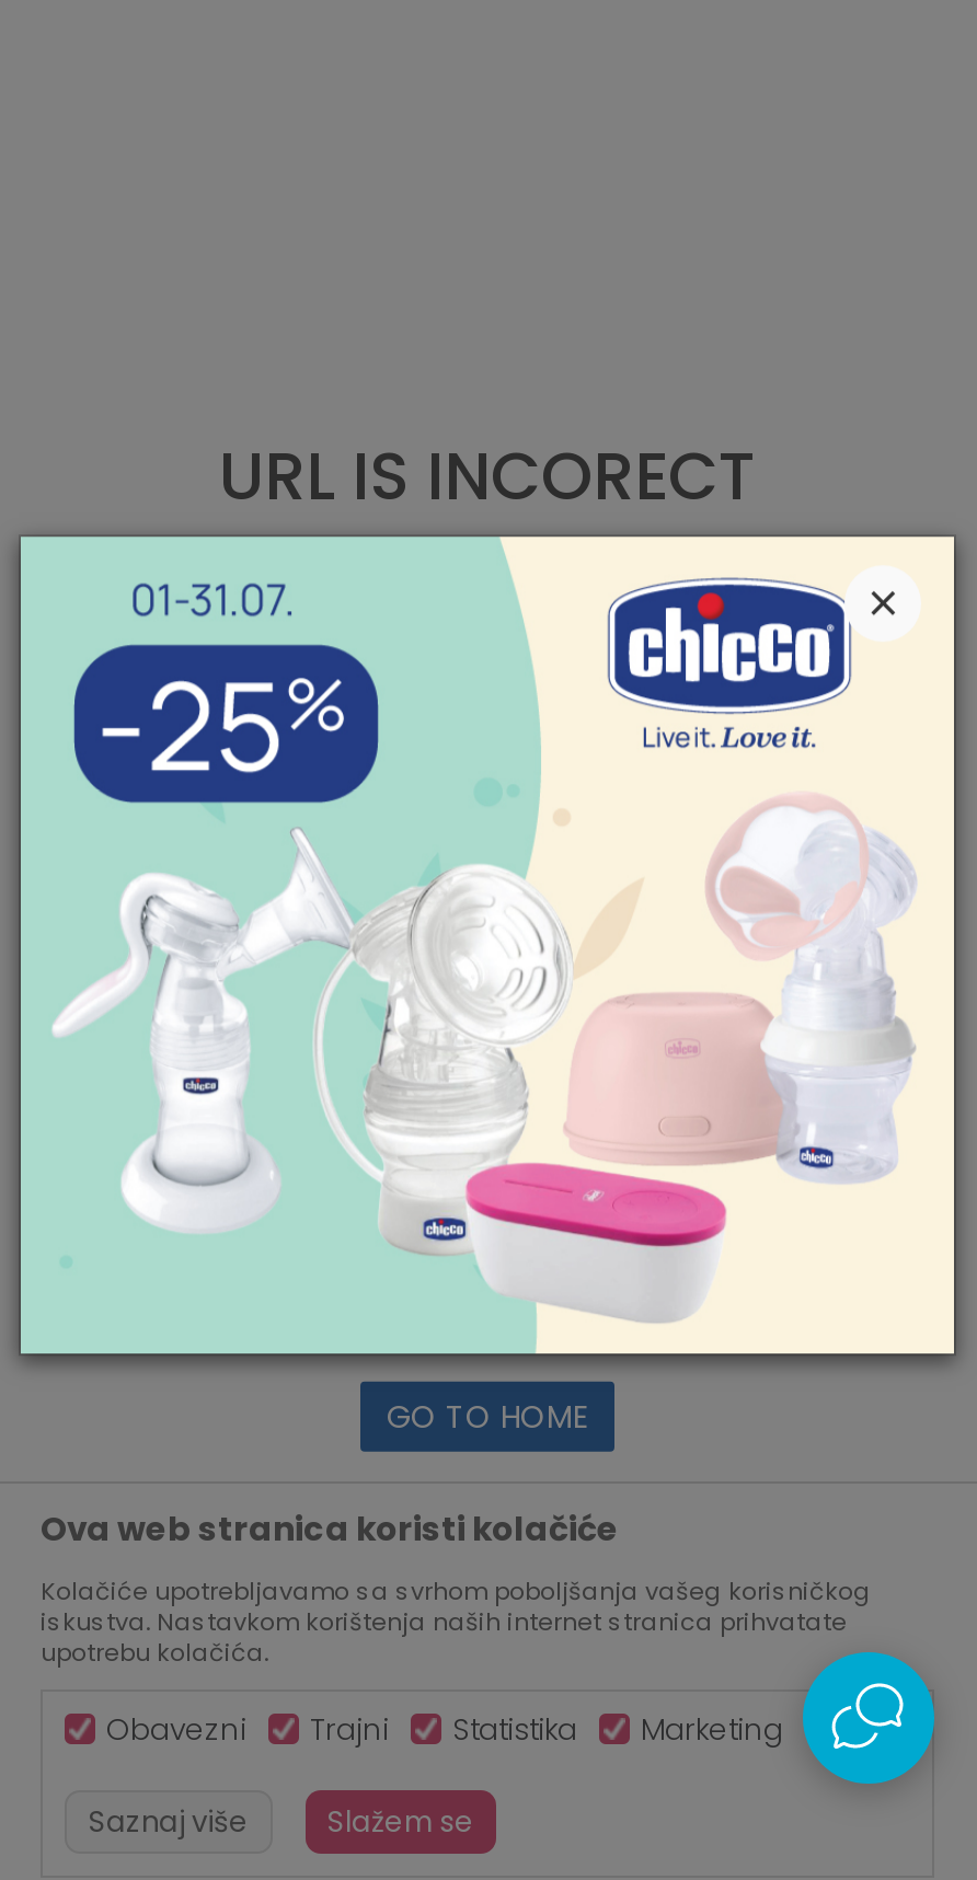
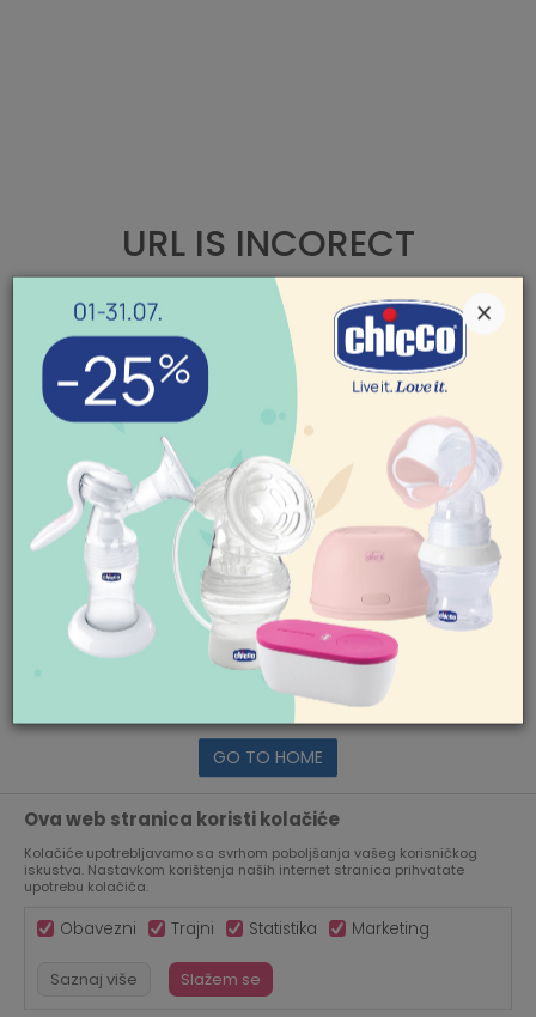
[801,1650,936,1786] [image] -> none

